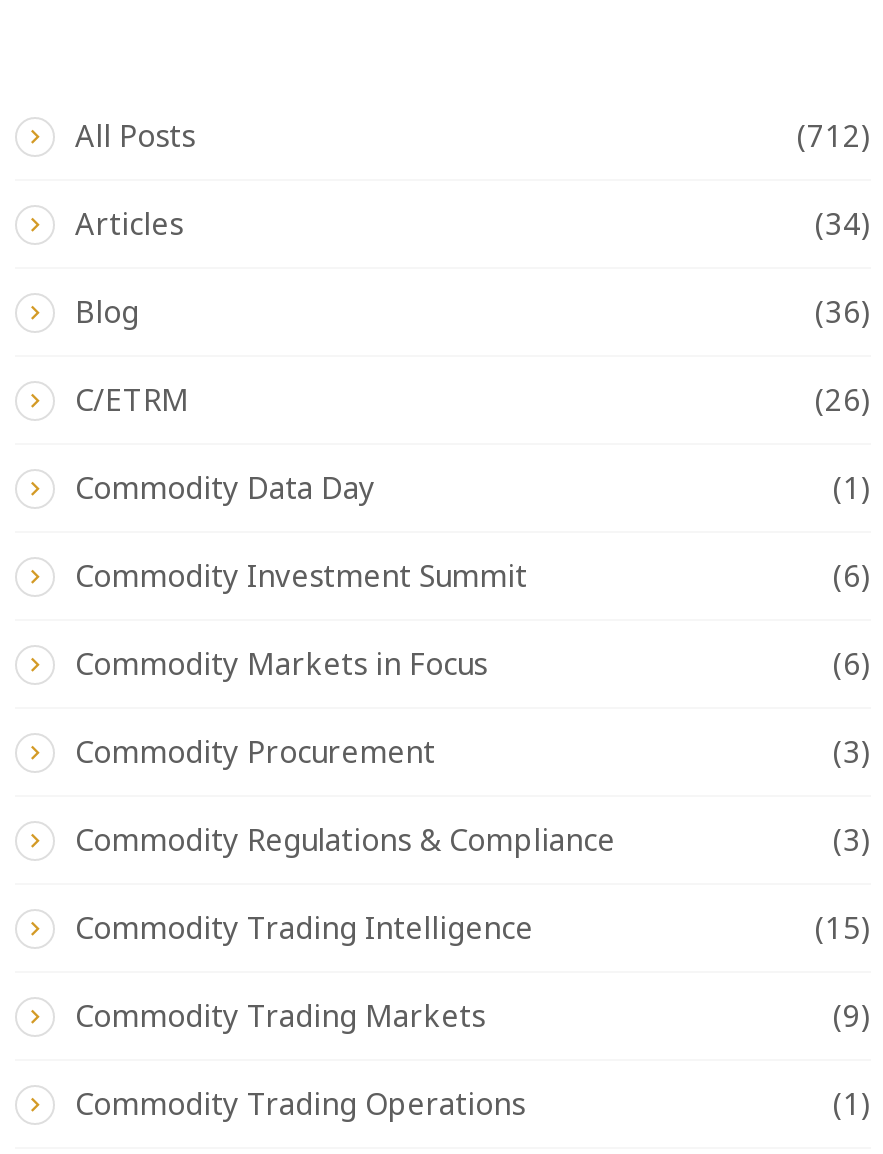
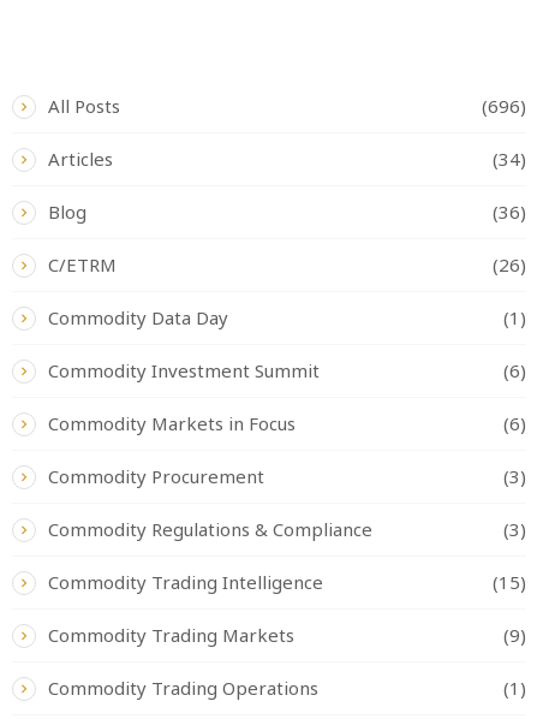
[797,116,871,156] (712) -> [482,94,526,118] (696)

